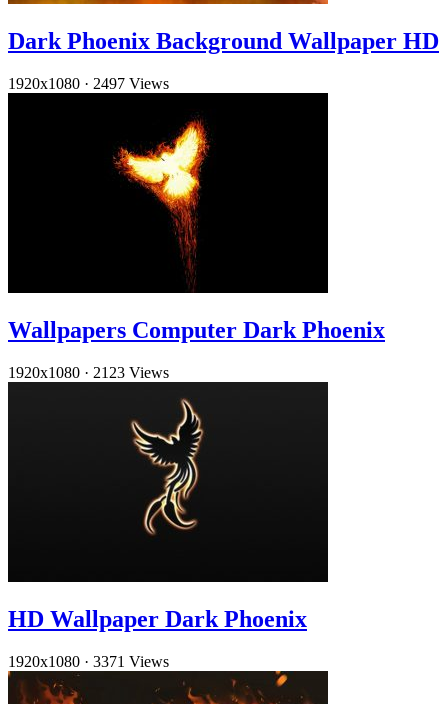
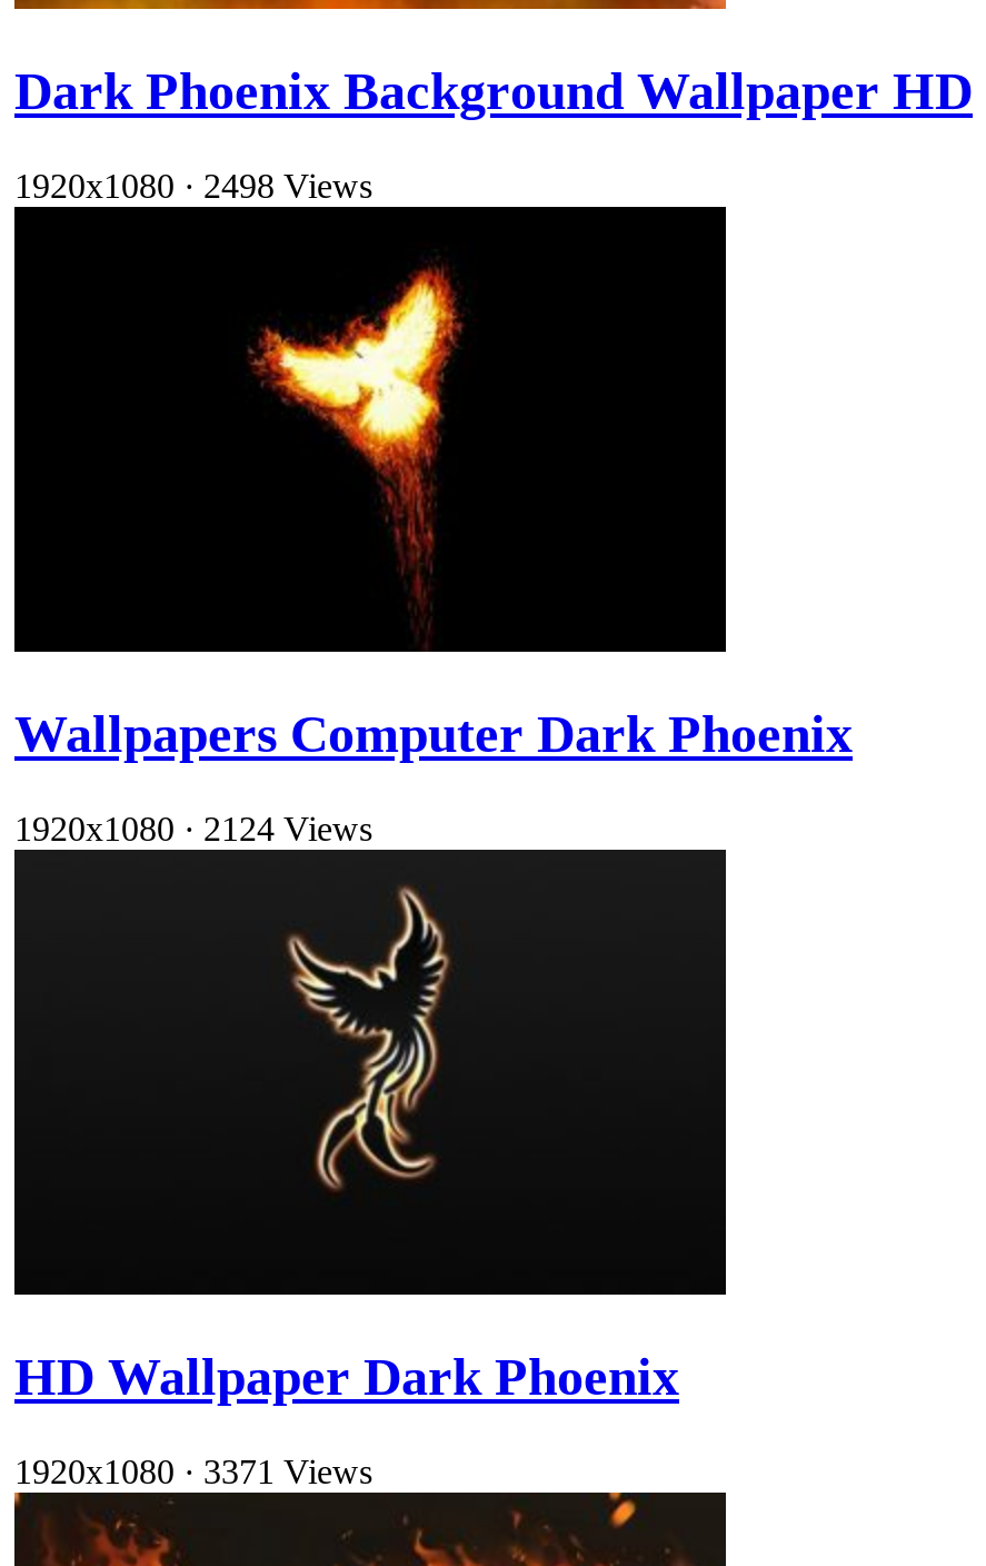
[8,75,169,92] 1920x1080 · 2497 Views -> [14,167,372,205] 1920x1080 · 2498 Views
[8,364,169,381] 1920x1080 · 2123 Views -> [14,810,372,848] 1920x1080 · 2124 Views

